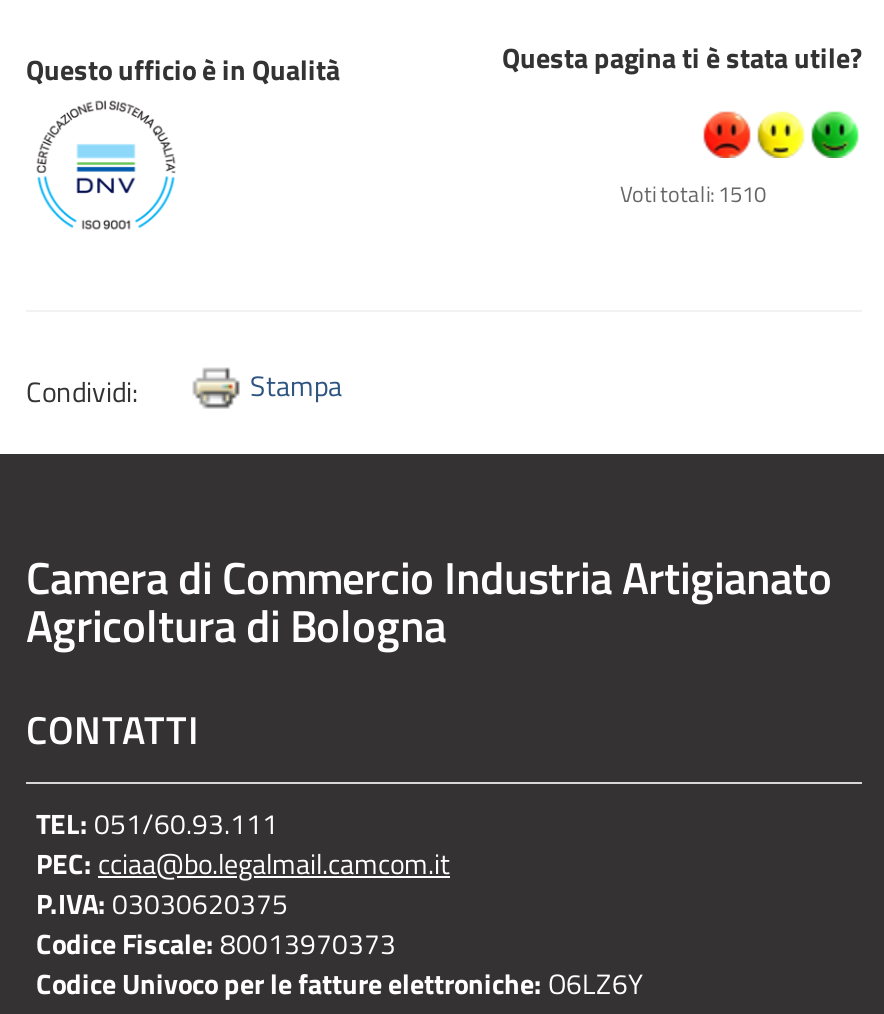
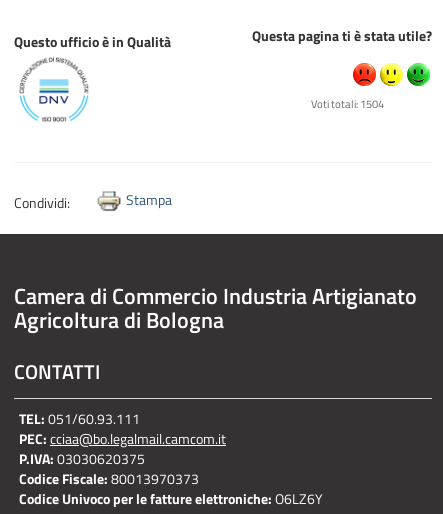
[620,177,766,211] Voti totali: 1510 -> [311,95,384,112] Voti totali: 1504

